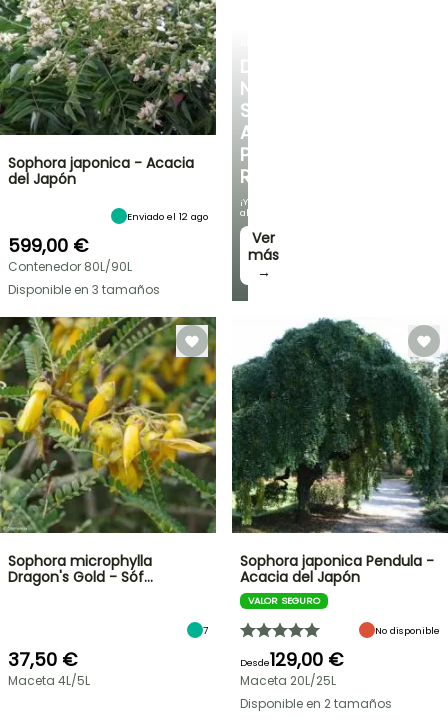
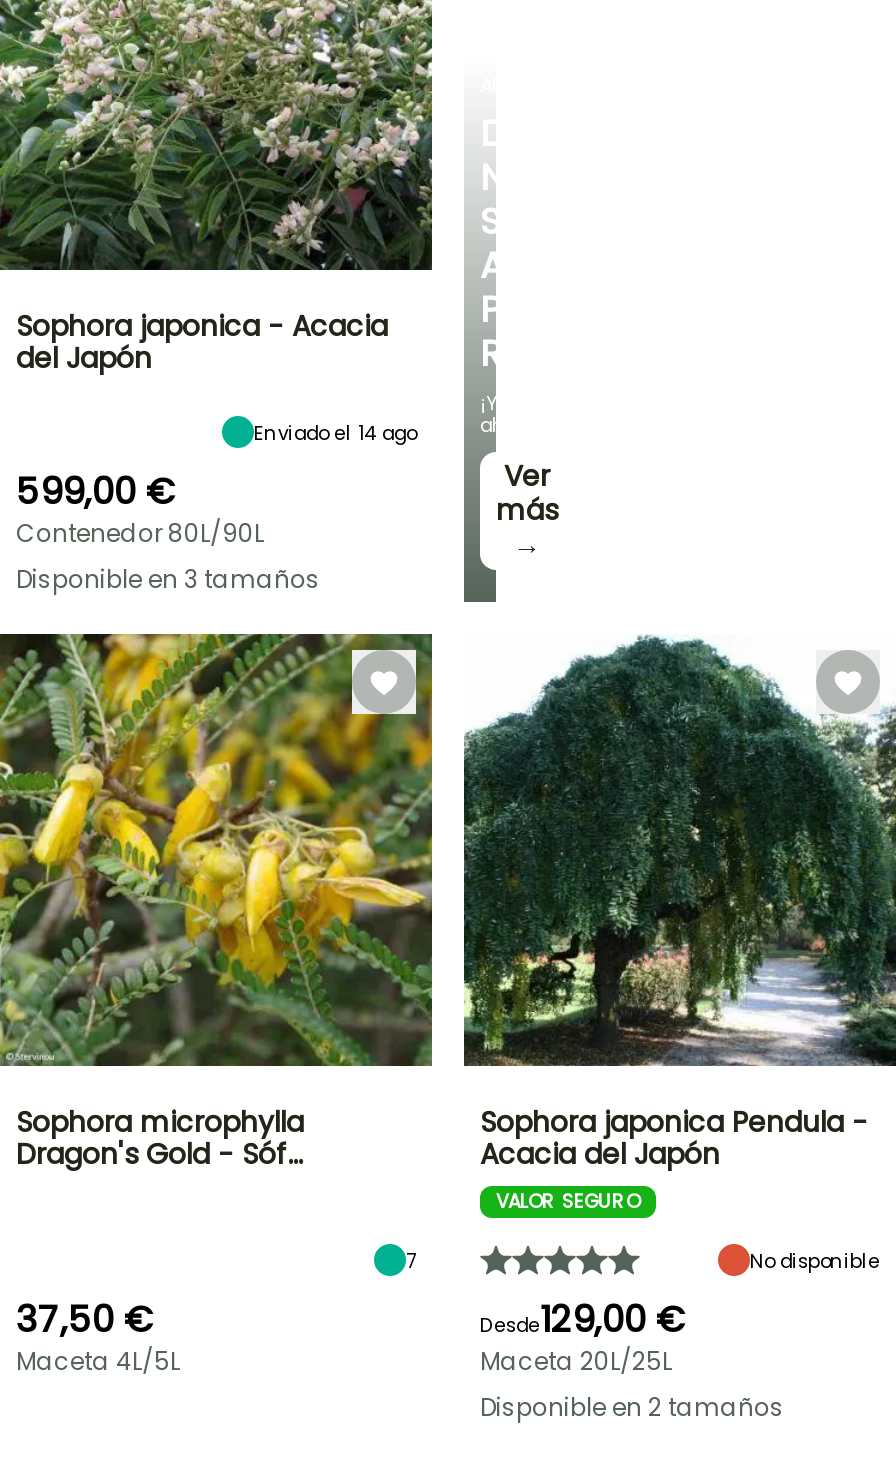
[127,209,208,222] Enviado el 12 ago -> [254,419,416,445] Enviado el 14 ago

